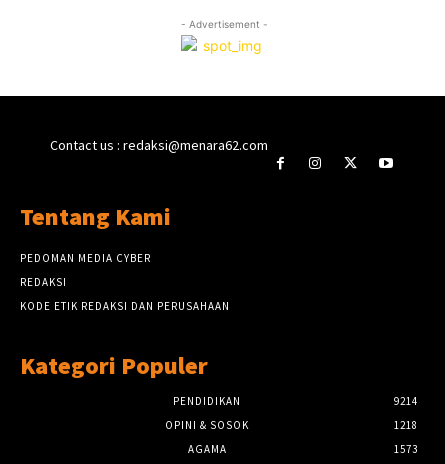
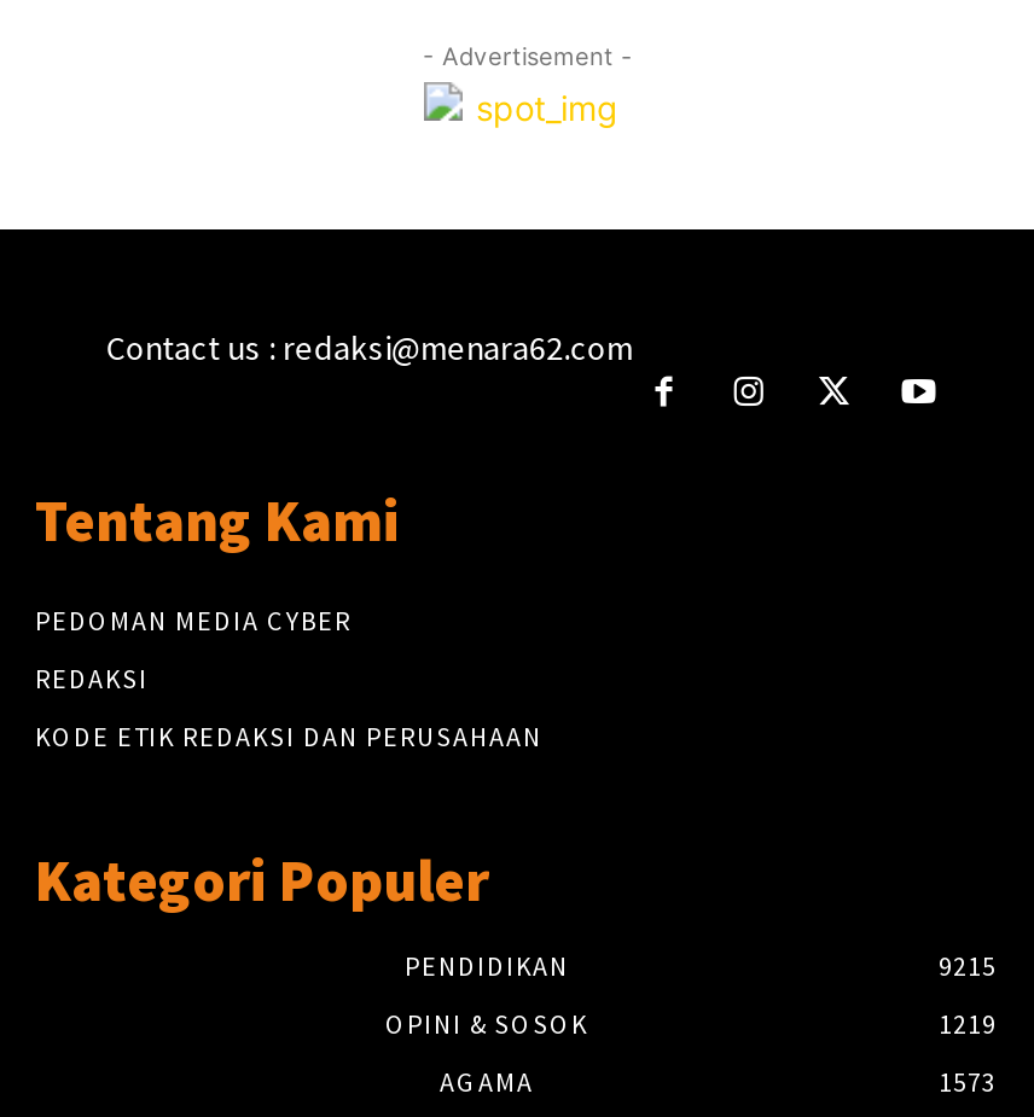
[394,394,418,408] 9214 -> [939,950,997,983] 9215
[394,418,418,432] 1218 -> [939,1008,997,1041] 1219

